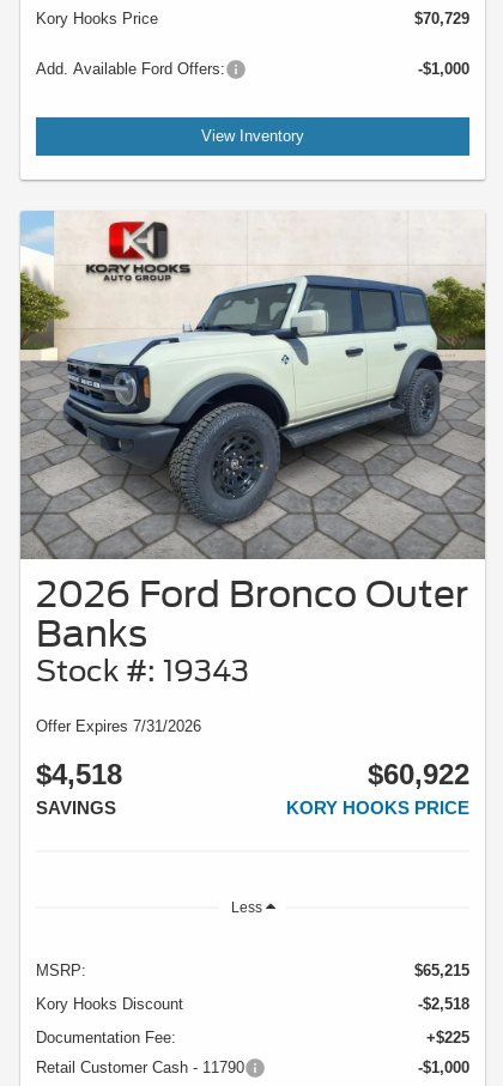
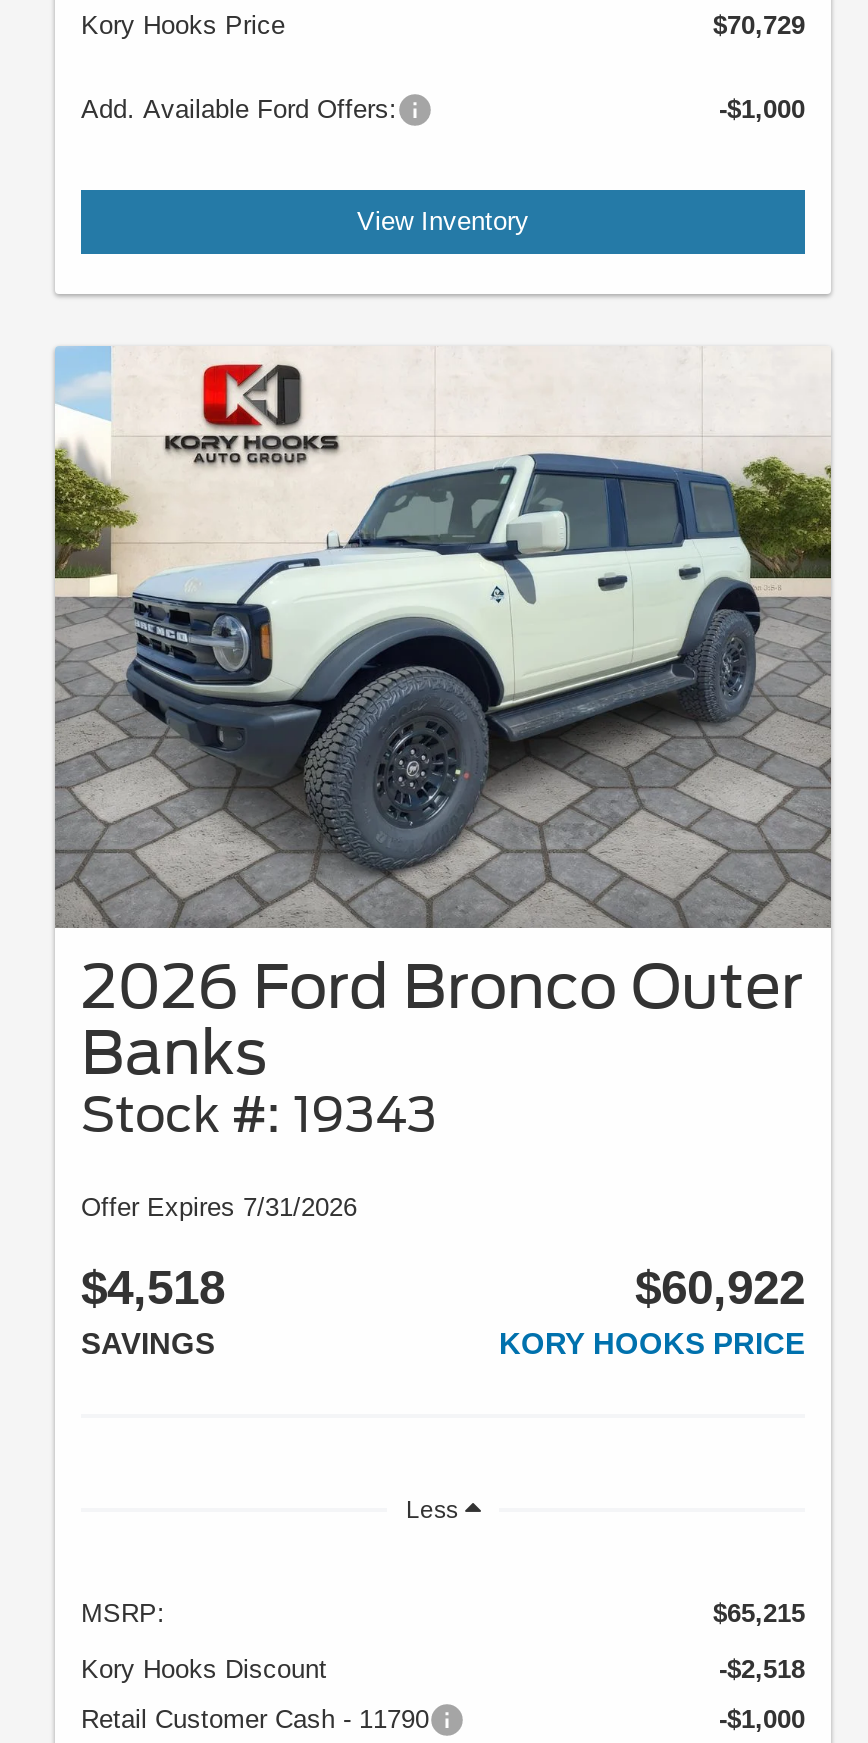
[36,1028,469,1046] Documentation Fee: | +$225 -> none

